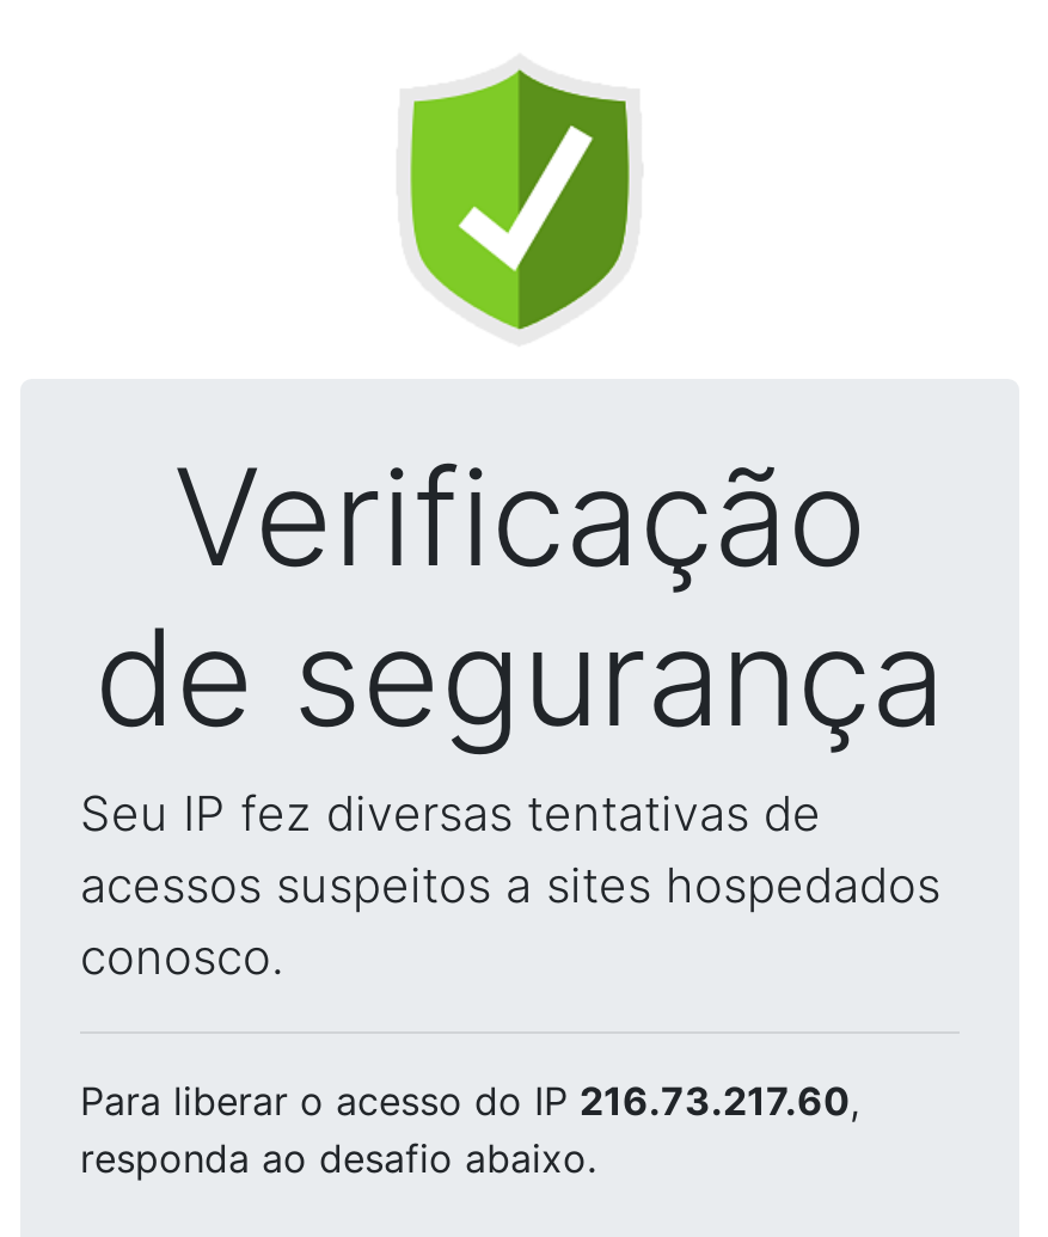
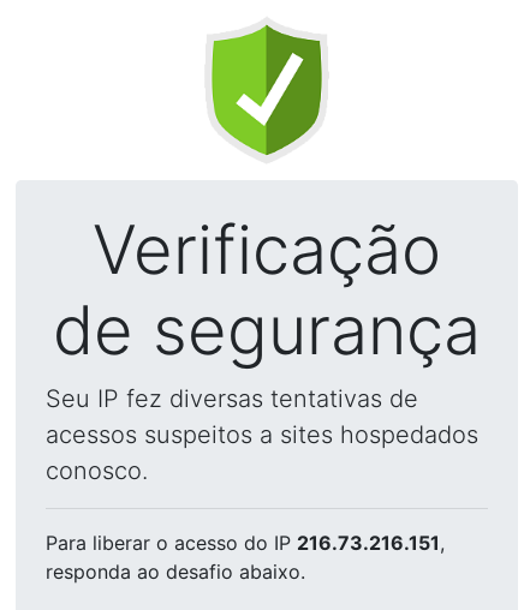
[80,1077,859,1125] Para liberar o acesso do IP 216.73.217.60, -> [46,531,445,555] Para liberar o acesso do IP 216.73.216.151,

